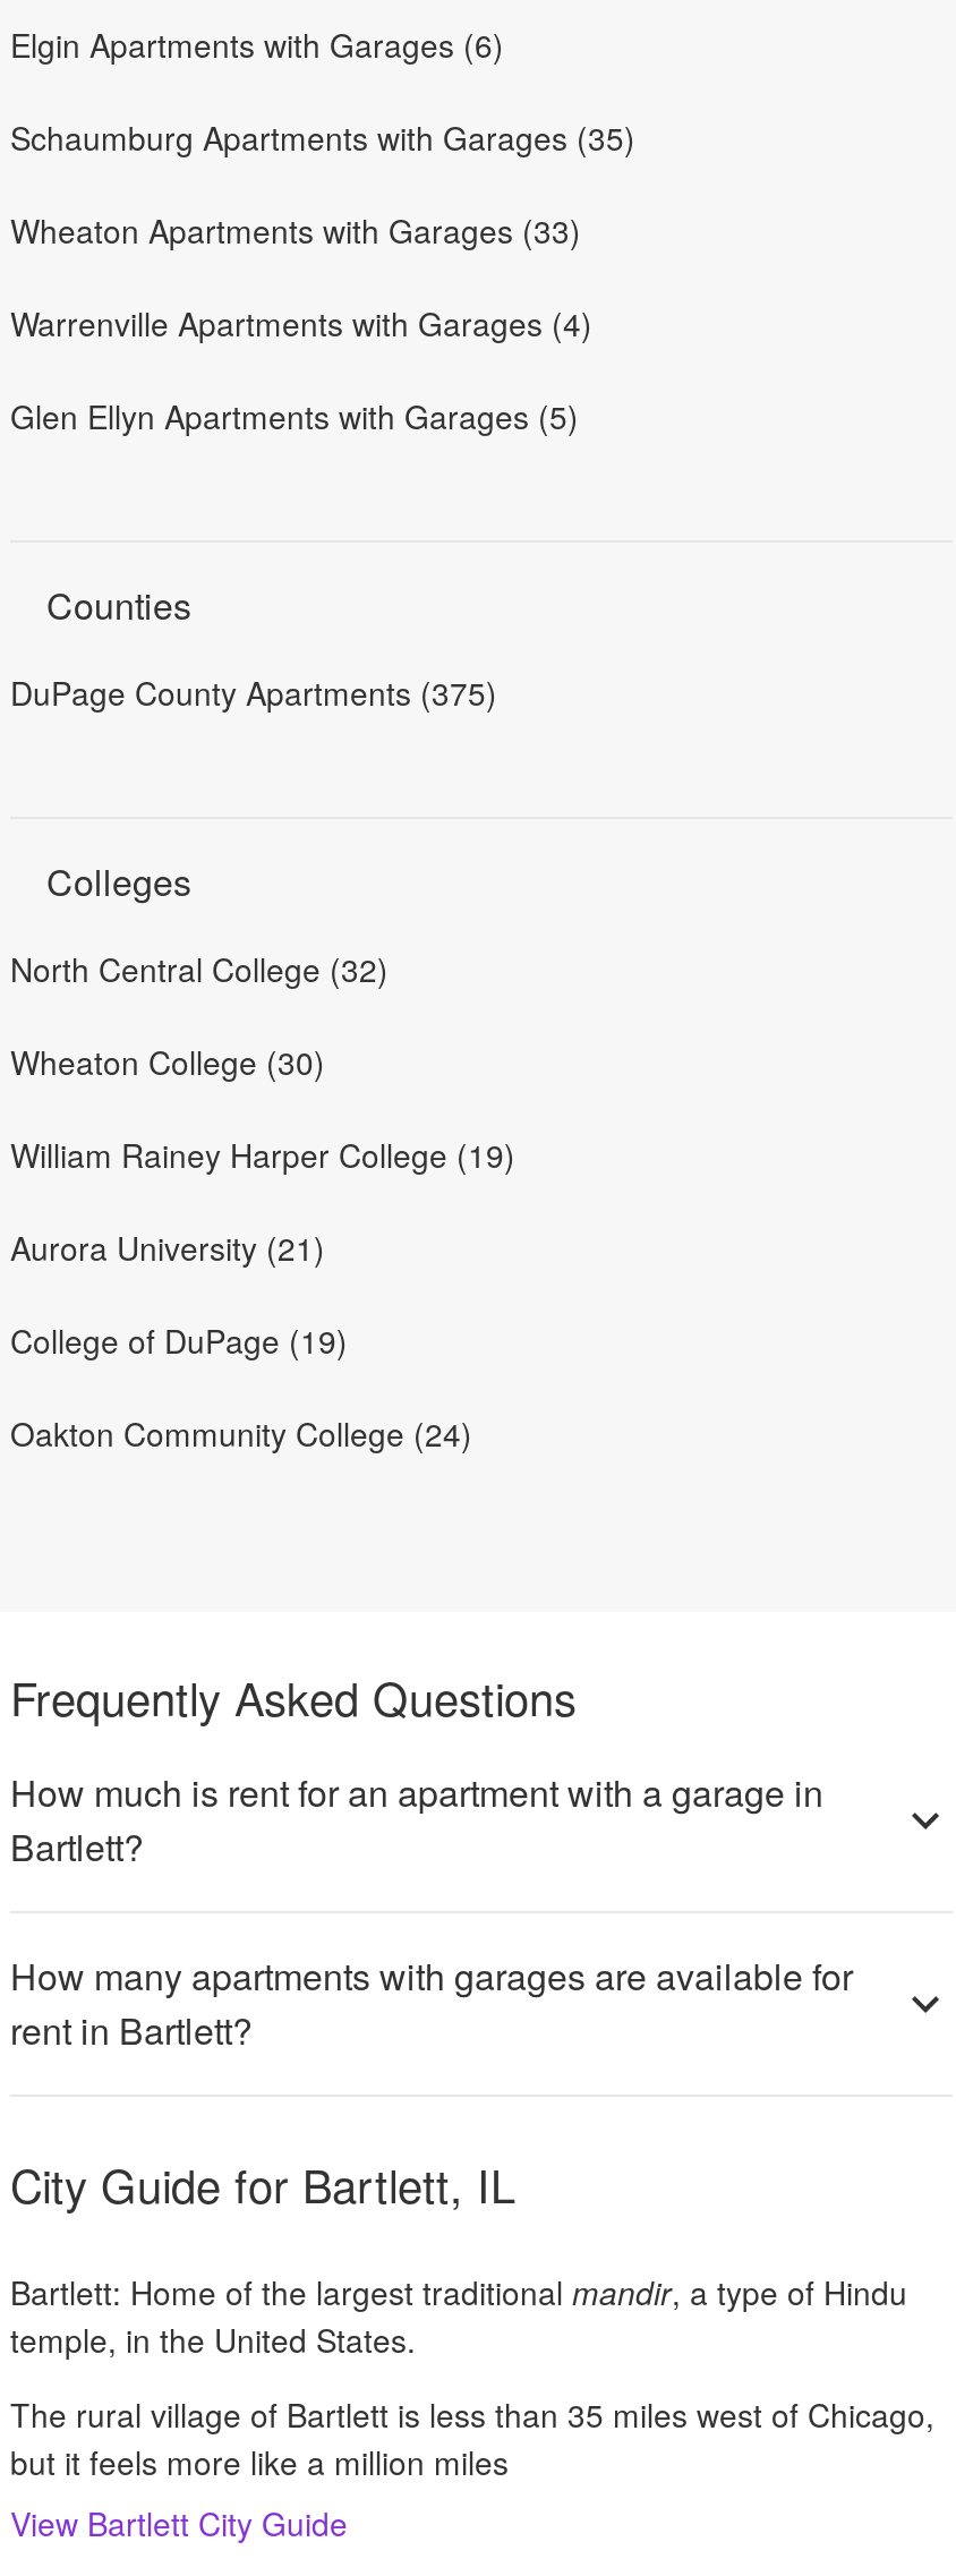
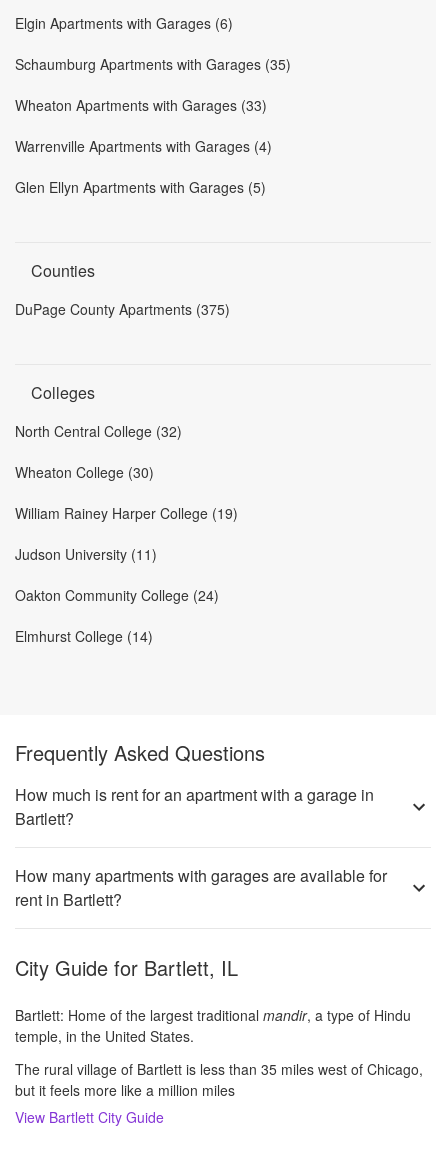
[10,1225,348,1363] Aurora University (21) | College of DuPage (19) -> [15,544,157,564] Judson University (11)
moved [10,1410,472,1456] -> [15,585,219,605]: Oakton Community College (24)
none -> [15,626,153,646] Elmhurst College (14)

